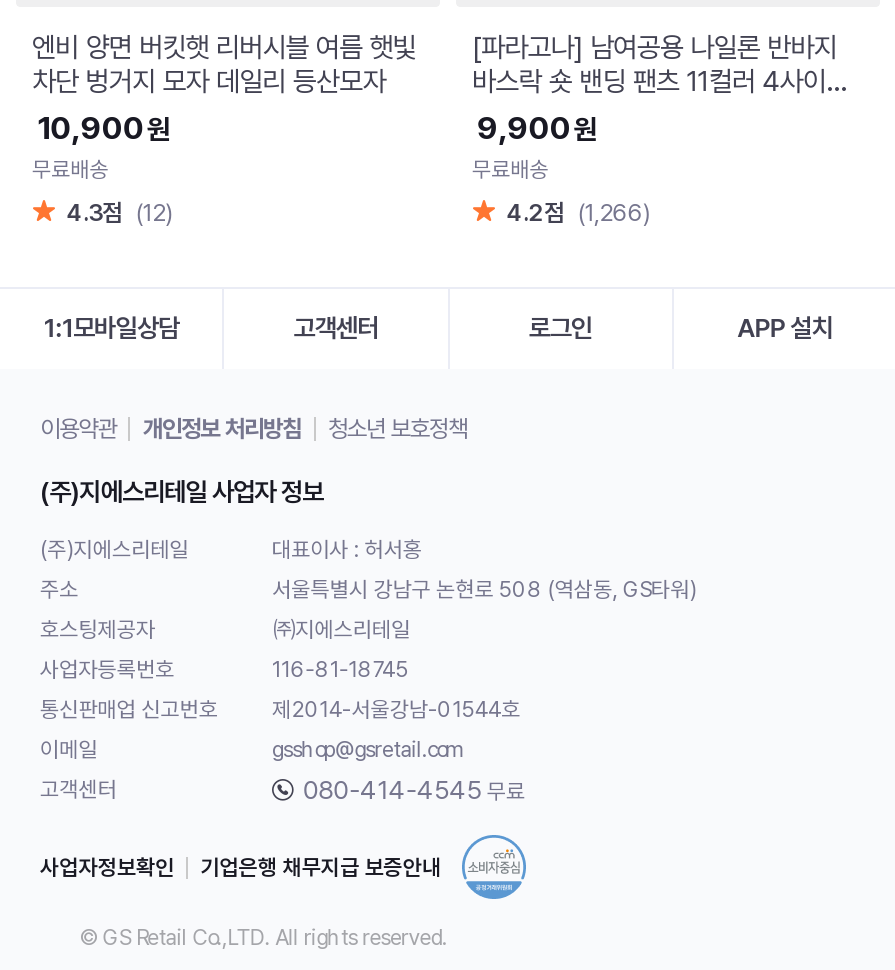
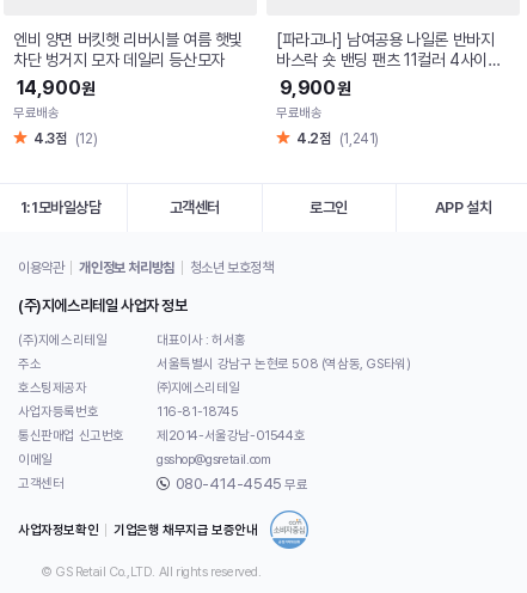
[37,109,170,147] 10,900원 -> [16,76,95,99] 14,900원
[506,199,650,227] 4.2점 (1,266) -> [297,130,379,147] 4.2점 (1,241)

